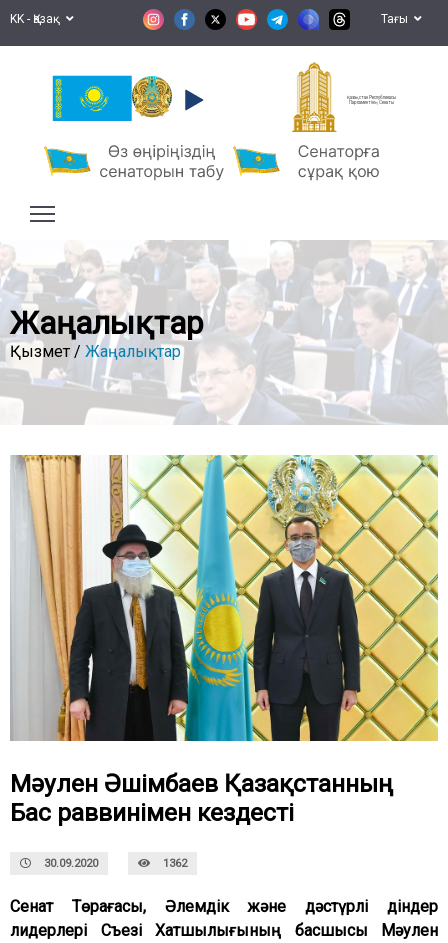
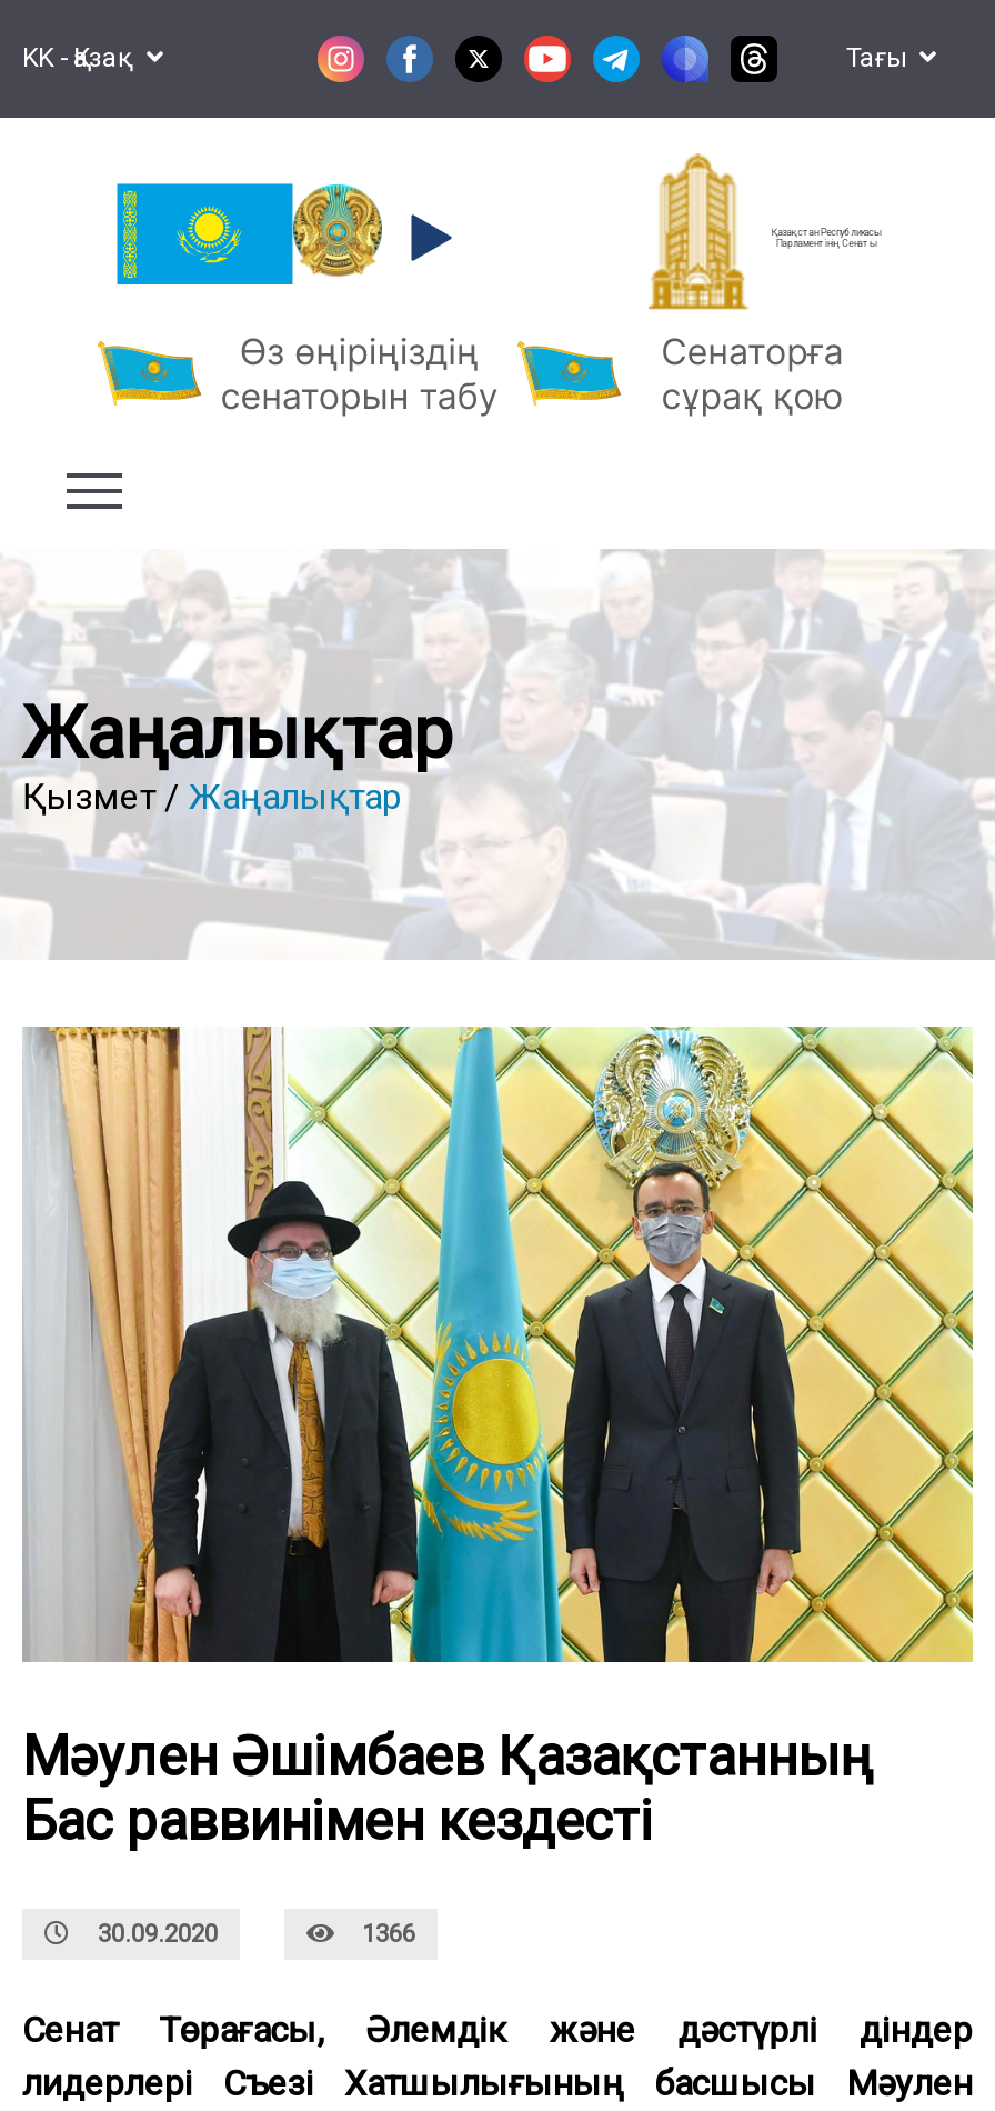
[160,857,187,870] 1362 -> [355,1920,415,1949] 1366

